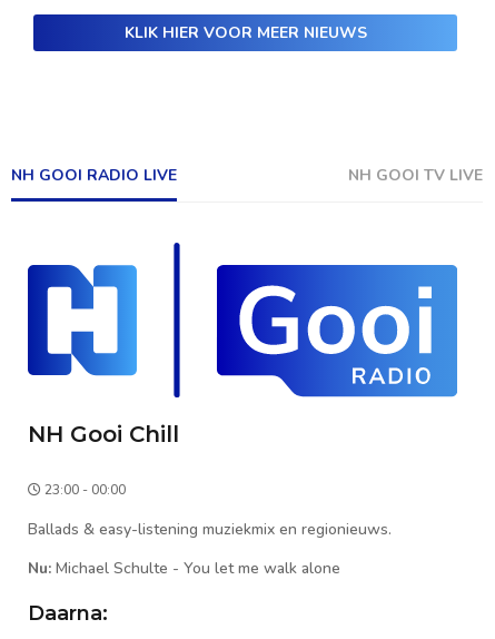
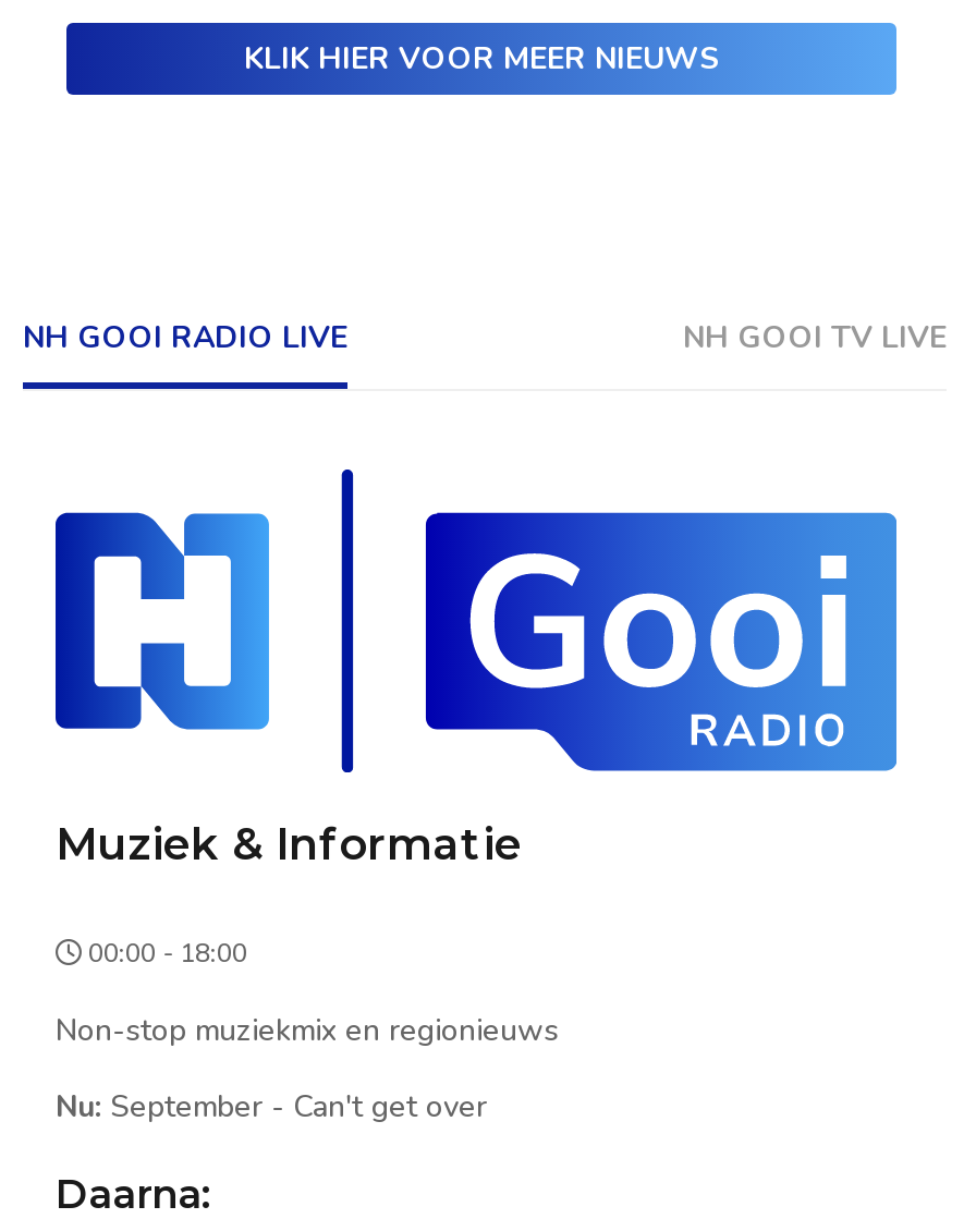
[28,421,179,448] NH Gooi Chill -> [56,818,522,871] Muziek & Informatie
[41,481,126,498] 23:00 - 00:00 -> [82,935,247,970] 00:00 - 18:00
[28,518,392,540] Ballads & easy-listening muziekmix en regionieuws. -> [56,1009,559,1051] Non-stop muziekmix en regionieuws
[28,557,340,579] Nu: Michael Schulte - You let me walk alone -> [56,1085,487,1127] Nu: September - Can't get over

